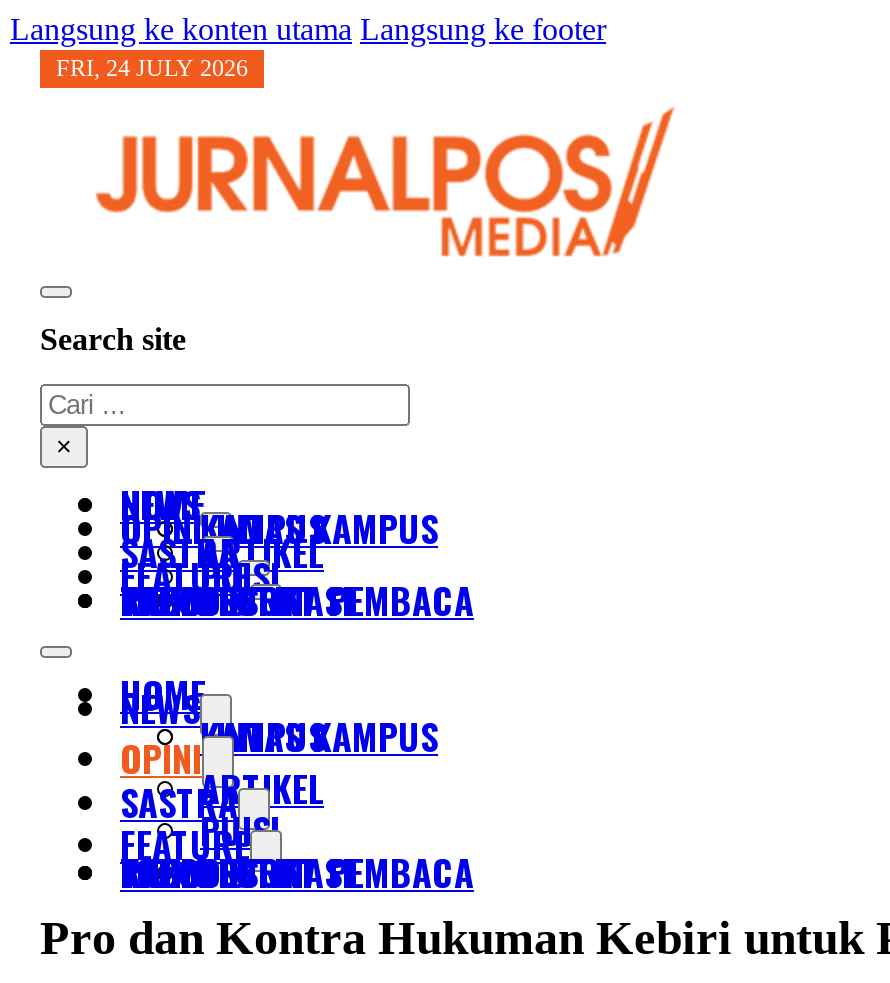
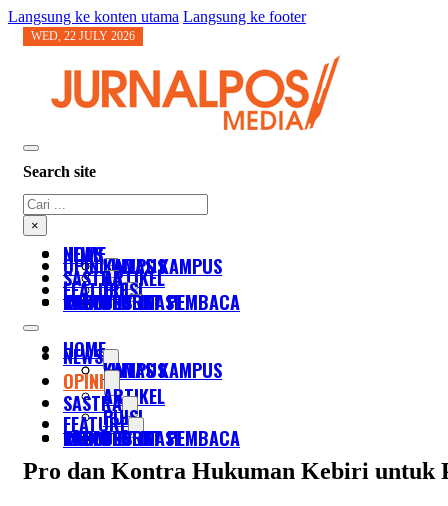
[56,54,248,82] FRI, 24 JULY 2026 -> [31,29,135,43] WED, 22 JULY 2026

